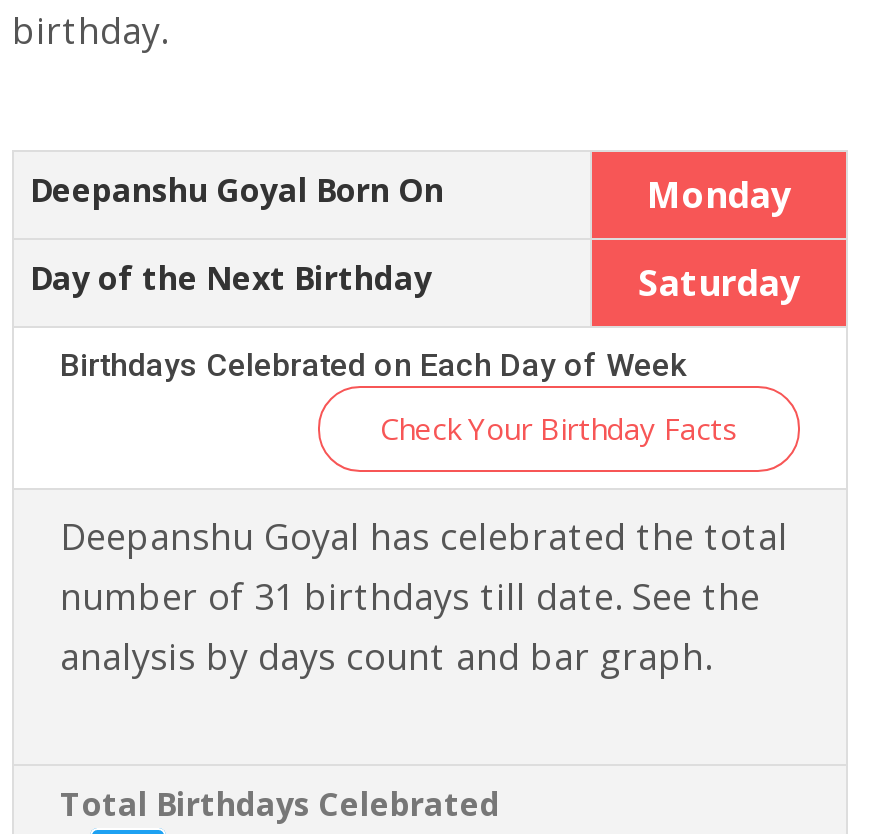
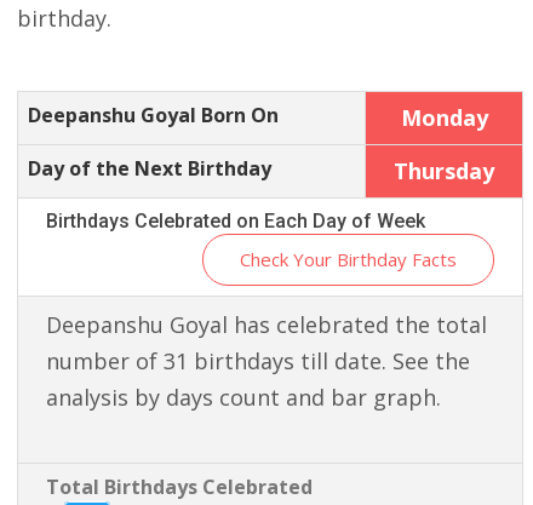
[638,258,800,306] Saturday -> [394,156,494,185] Thursday

